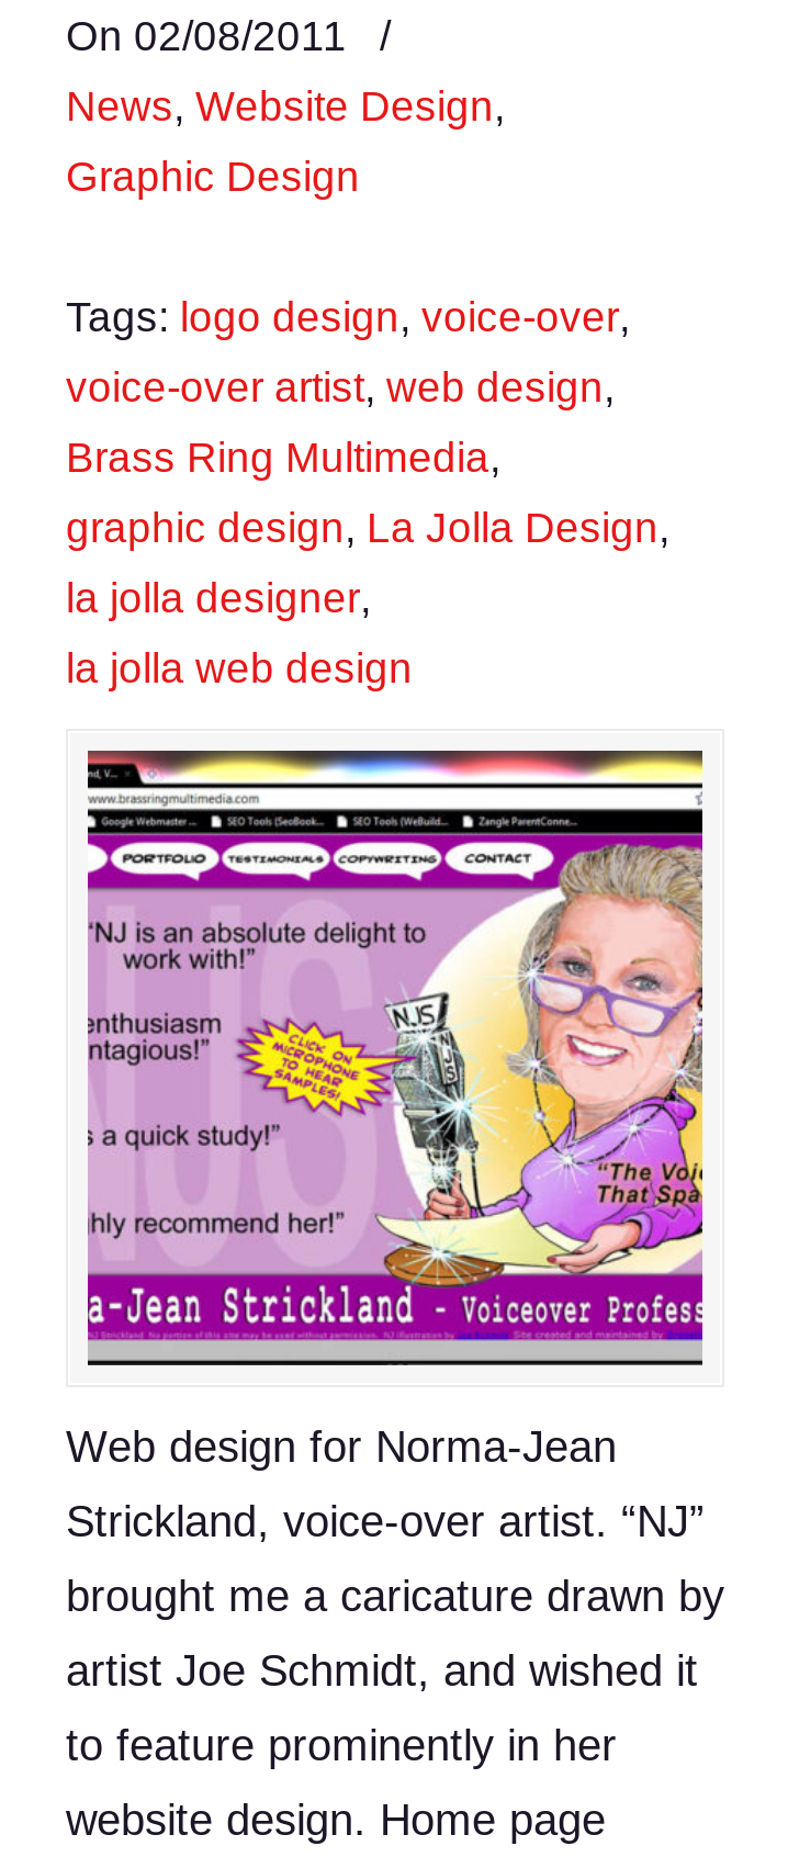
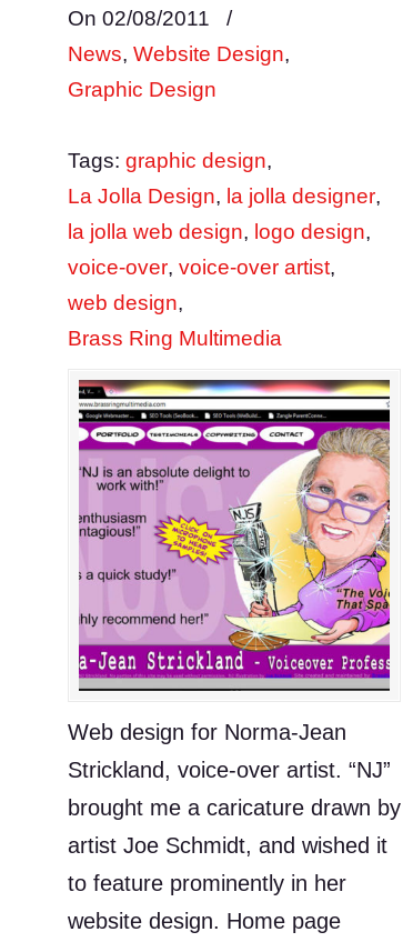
[66,294,630,340] Tags: logo design, voice-over, -> [68,149,272,172] Tags: graphic design,
[66,364,615,410] voice-over artist, web design, -> [68,184,381,208] La Jolla Design, la jolla designer,
[66,435,500,481] Brass Ring Multimedia, -> [68,220,371,243] la jolla web design, logo design,
[66,505,669,551] graphic design, La Jolla Design, -> [68,255,335,279] voice-over, voice-over artist,
[66,575,371,621] la jolla designer, -> [68,291,183,314] web design,
[66,645,413,691] la jolla web design -> [68,327,282,350] Brass Ring Multimedia

